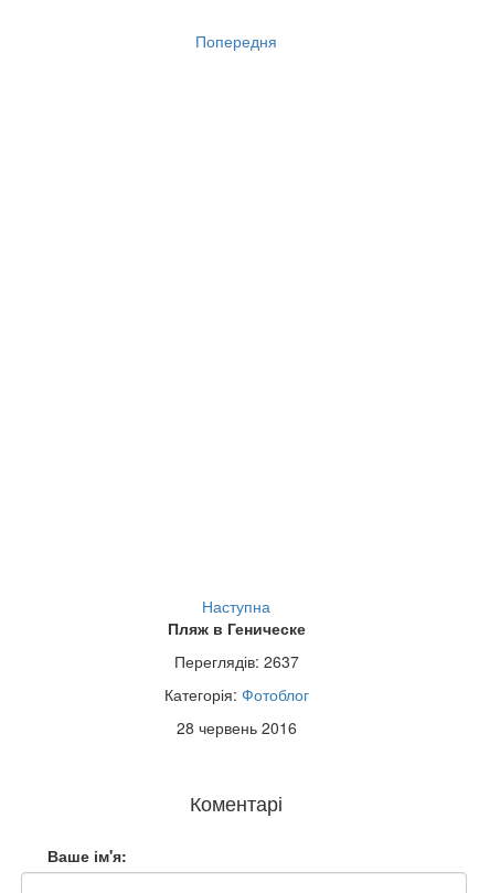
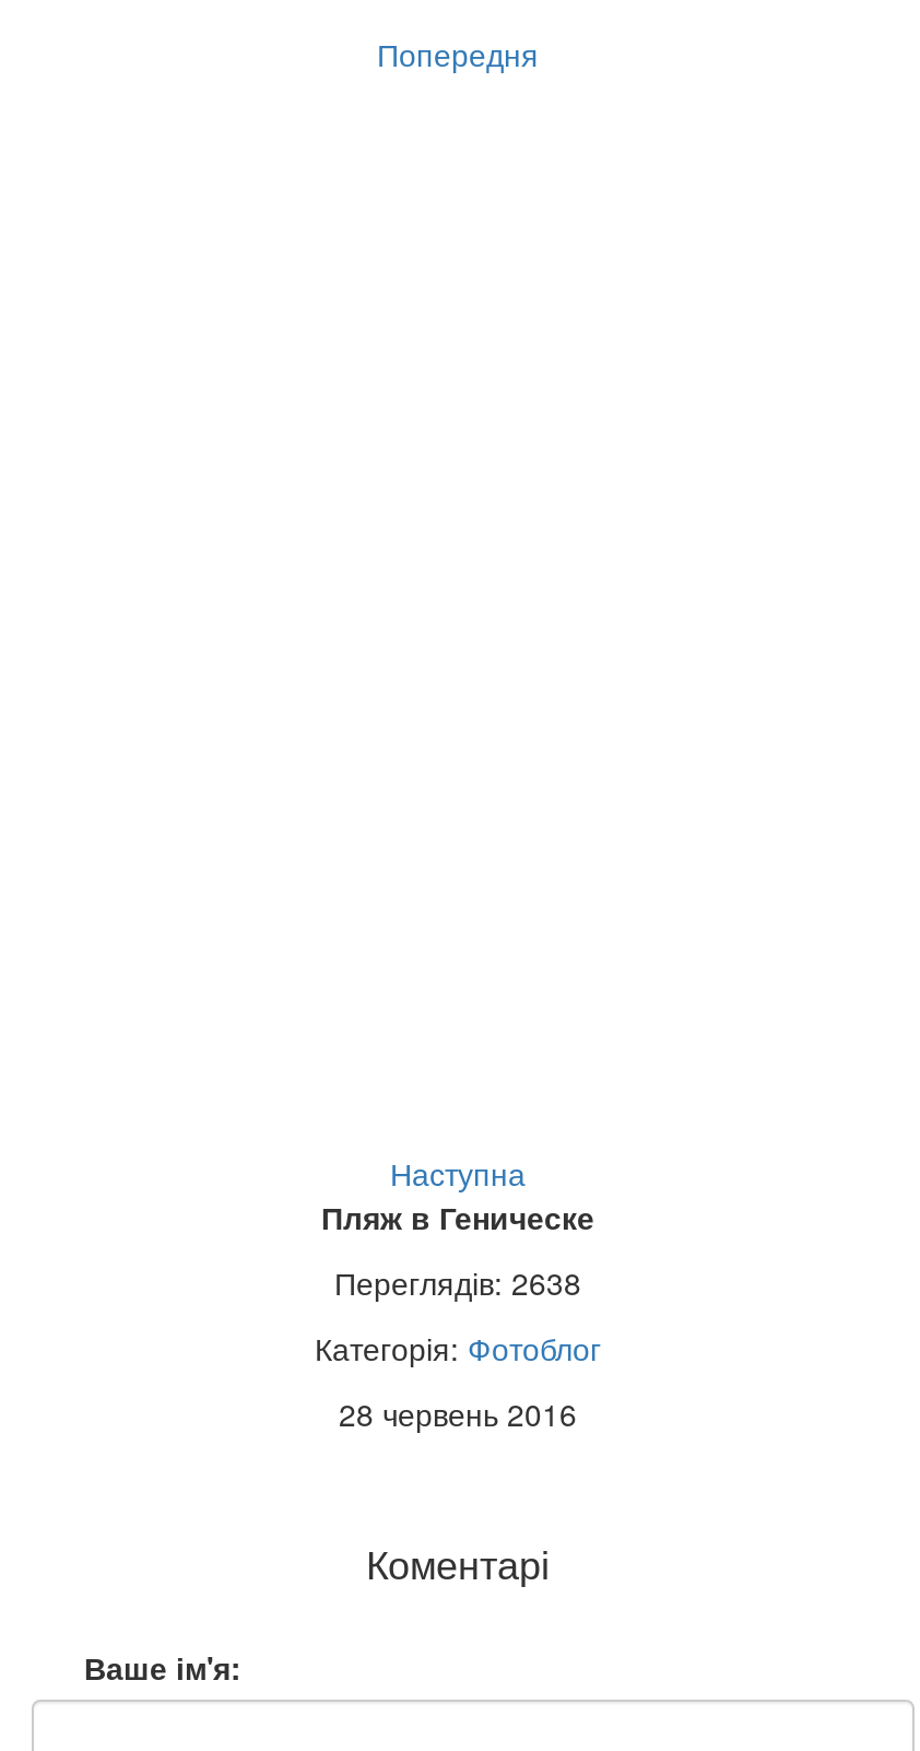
[174,650,299,672] Переглядів: 2637 -> [334,1260,581,1304] Переглядів: 2638

